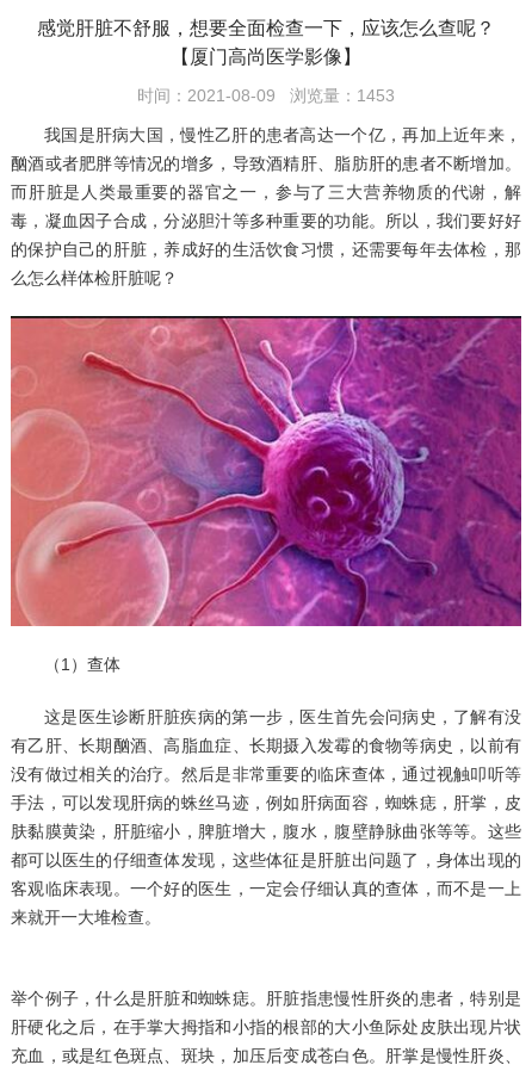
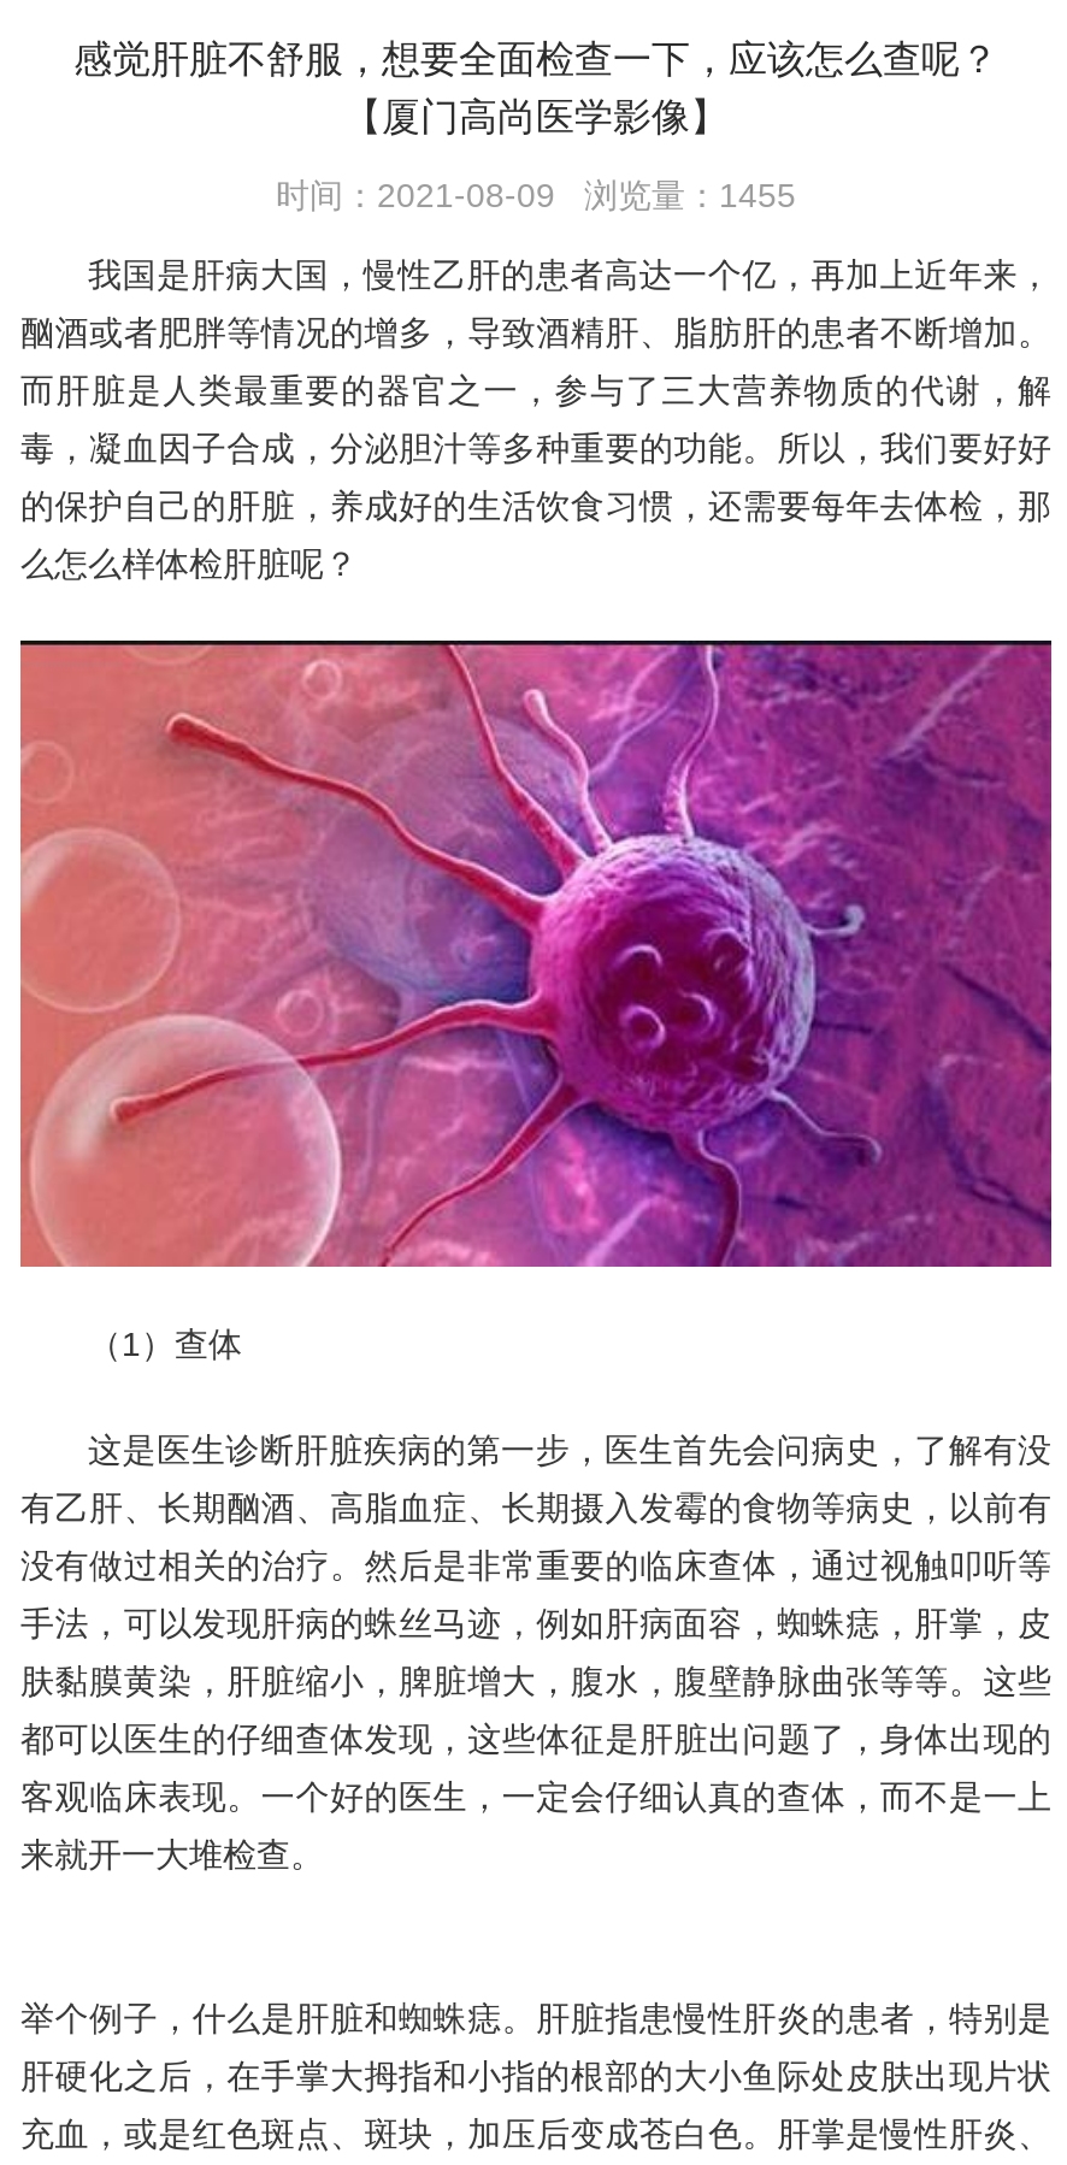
[137,86,395,105] 时间：2021-08-09 浏览量：1453 -> [276,176,796,214] 时间：2021-08-09 浏览量：1455

